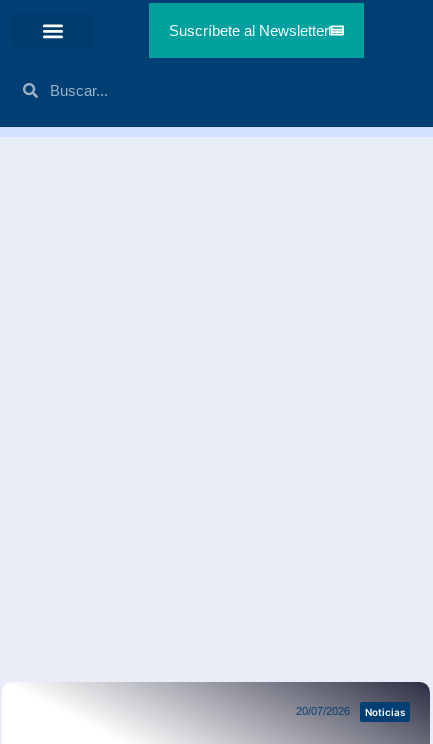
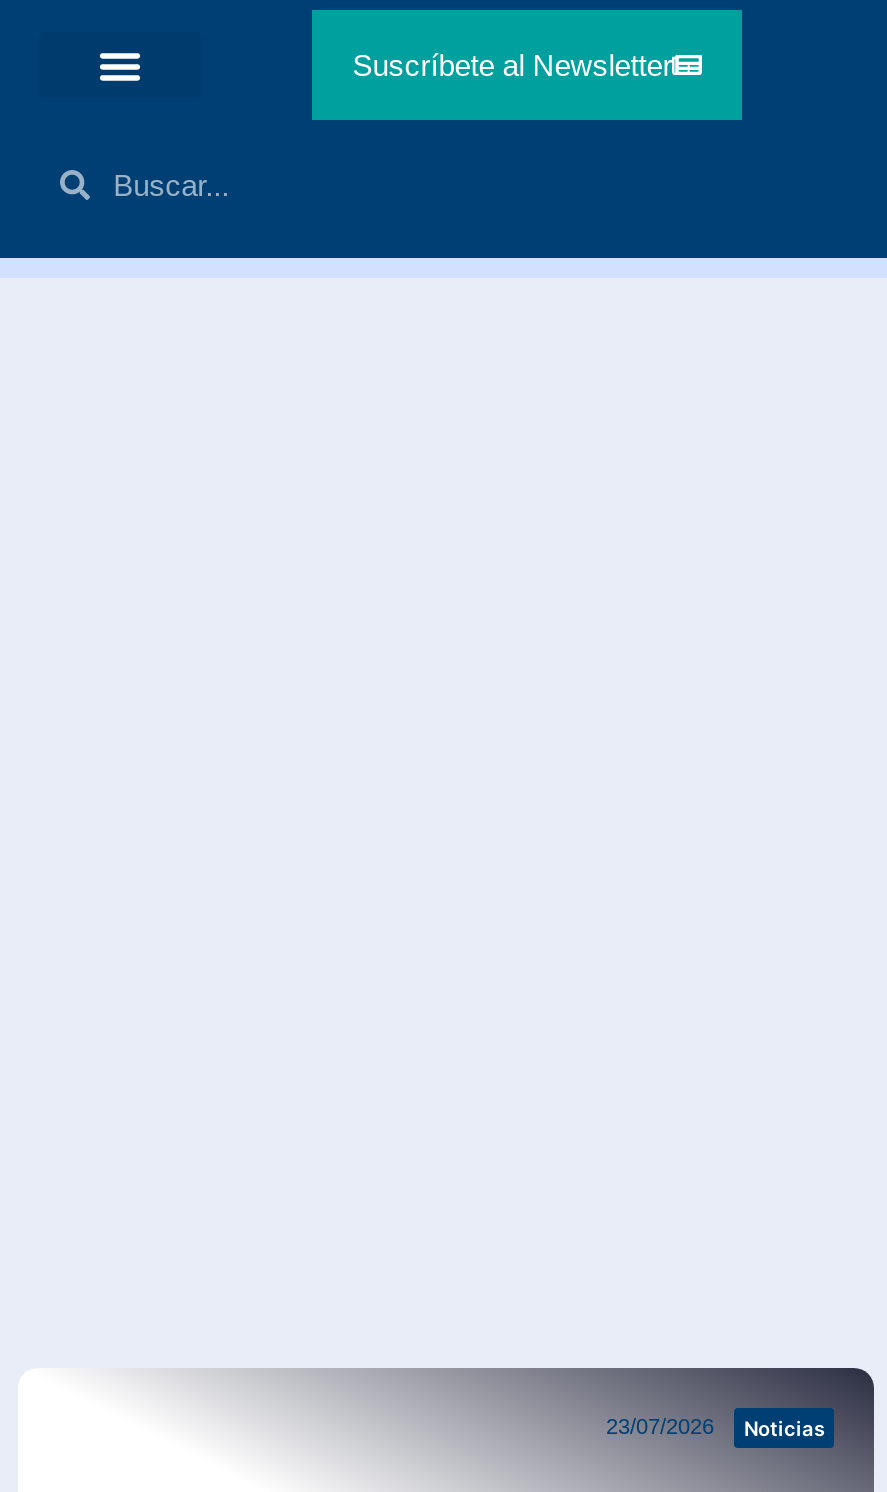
[296,705,405,718] 20/07/2026 Noticias -> [606,1414,824,1439] 23/07/2026 Noticias

